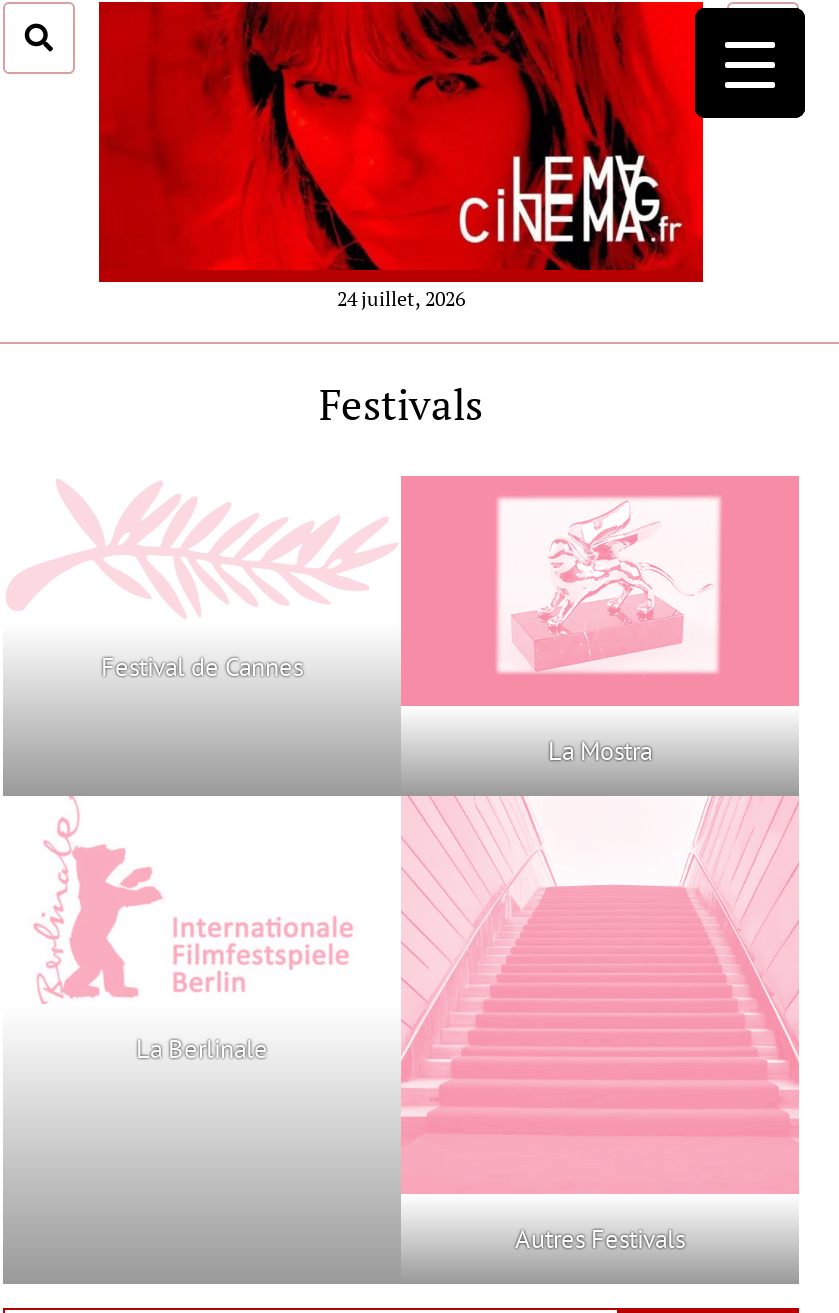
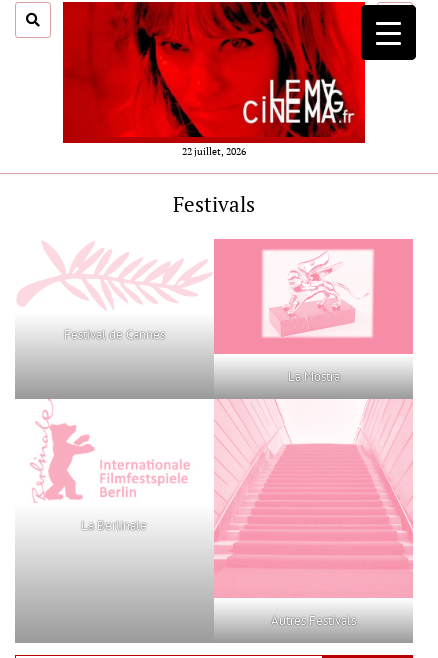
[337,287,465,313] 24 juillet, 2026 -> [182,145,246,158] 22 juillet, 2026

